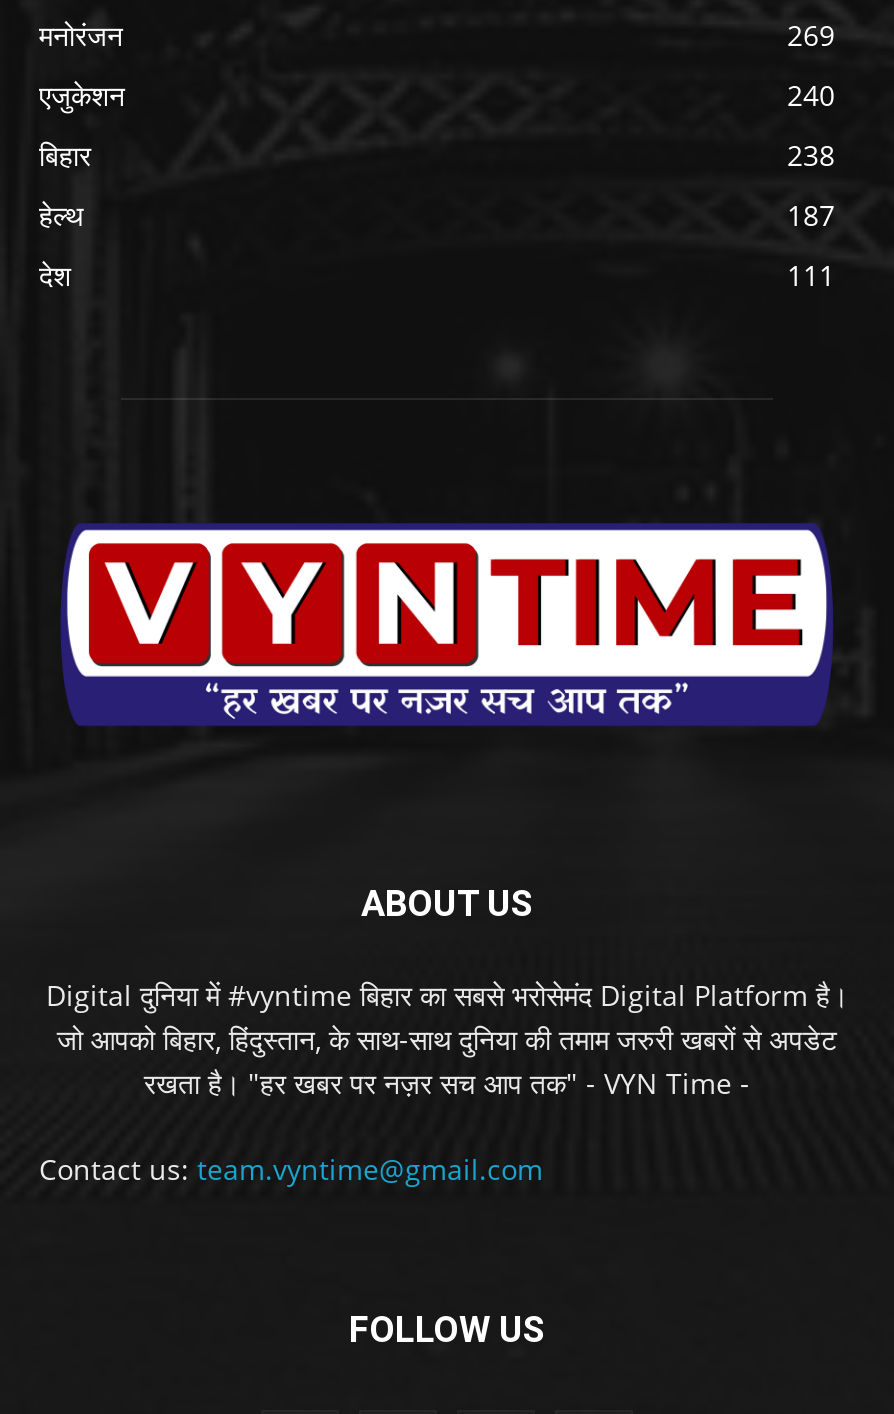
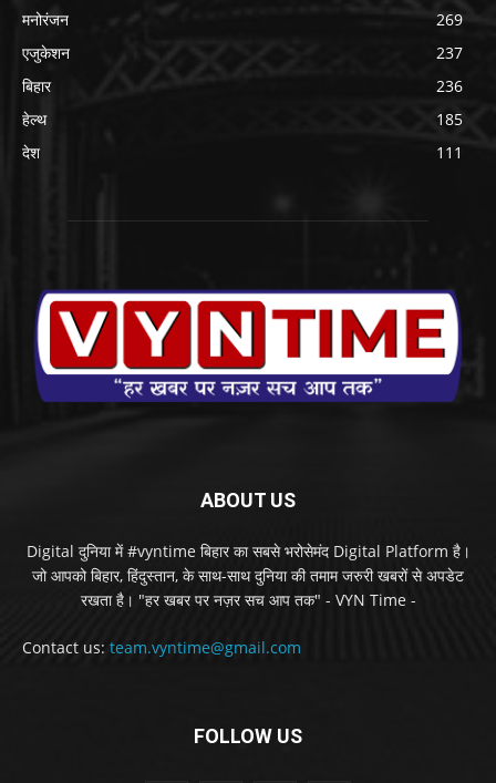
[787,77,835,115] 240 -> [436,43,463,64] 237
[787,137,835,175] 238 -> [436,76,463,97] 236
[787,197,835,235] 187 -> [436,109,463,130] 185

